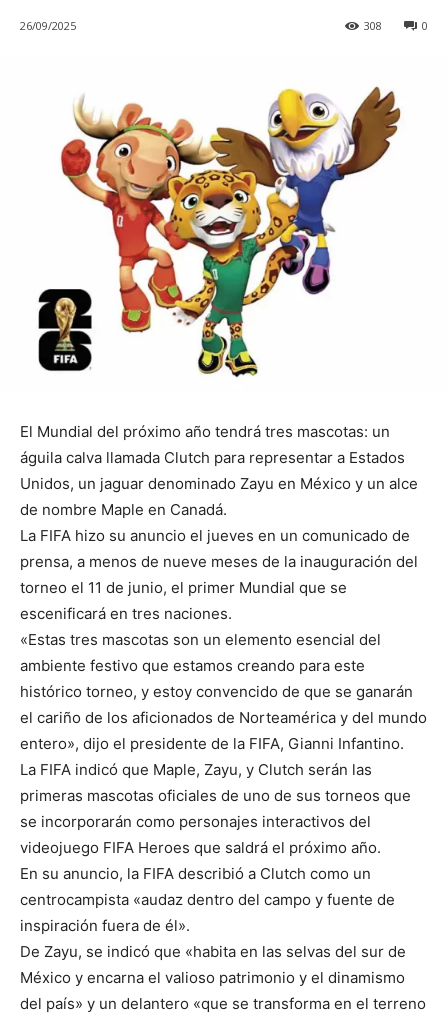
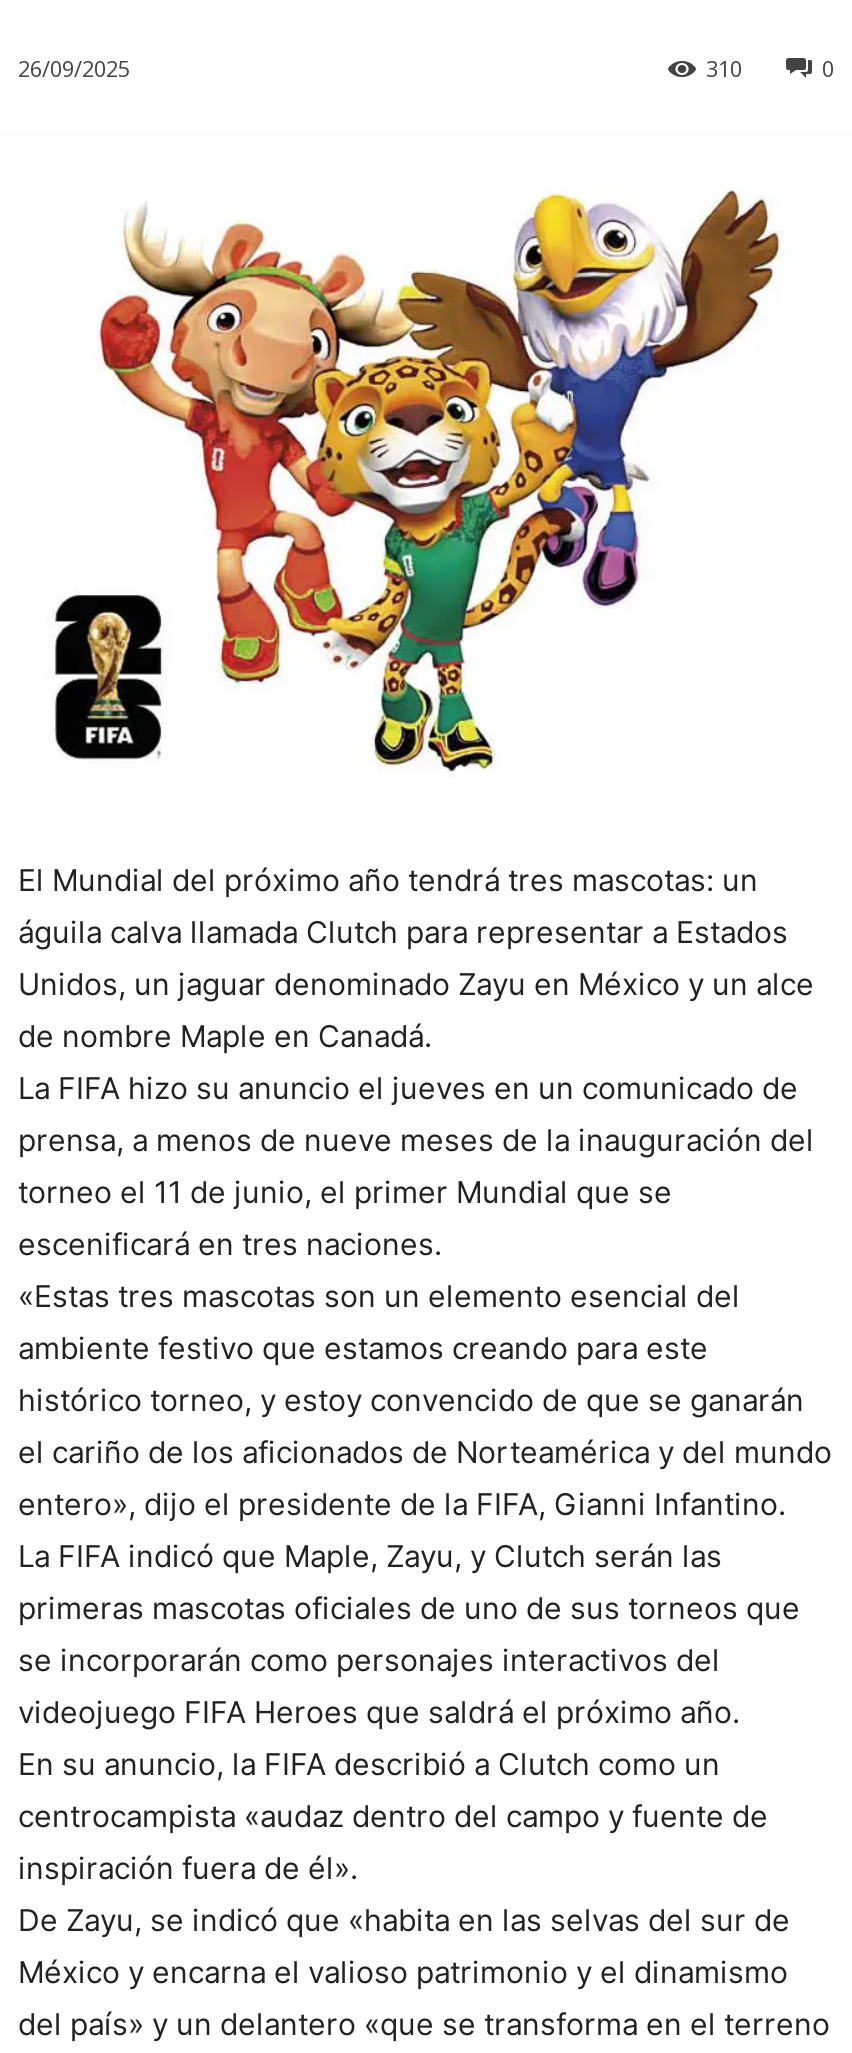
[364,18,382,33] 308 -> [706,53,742,83] 310

